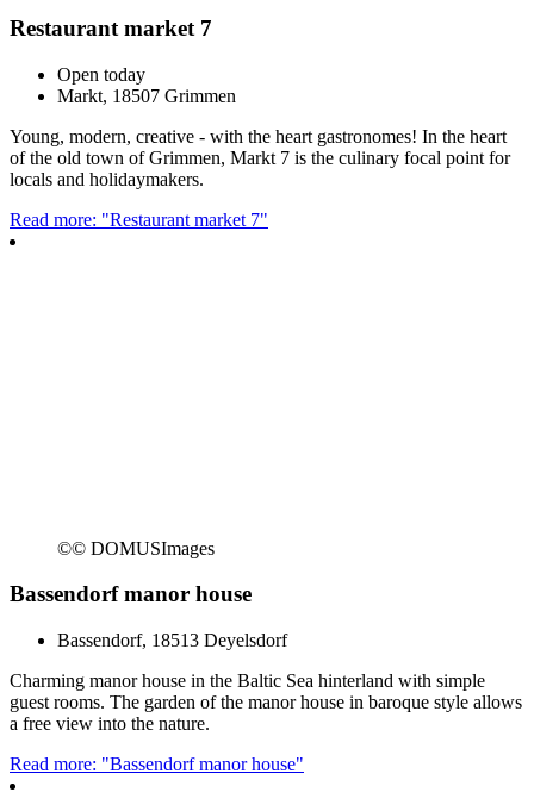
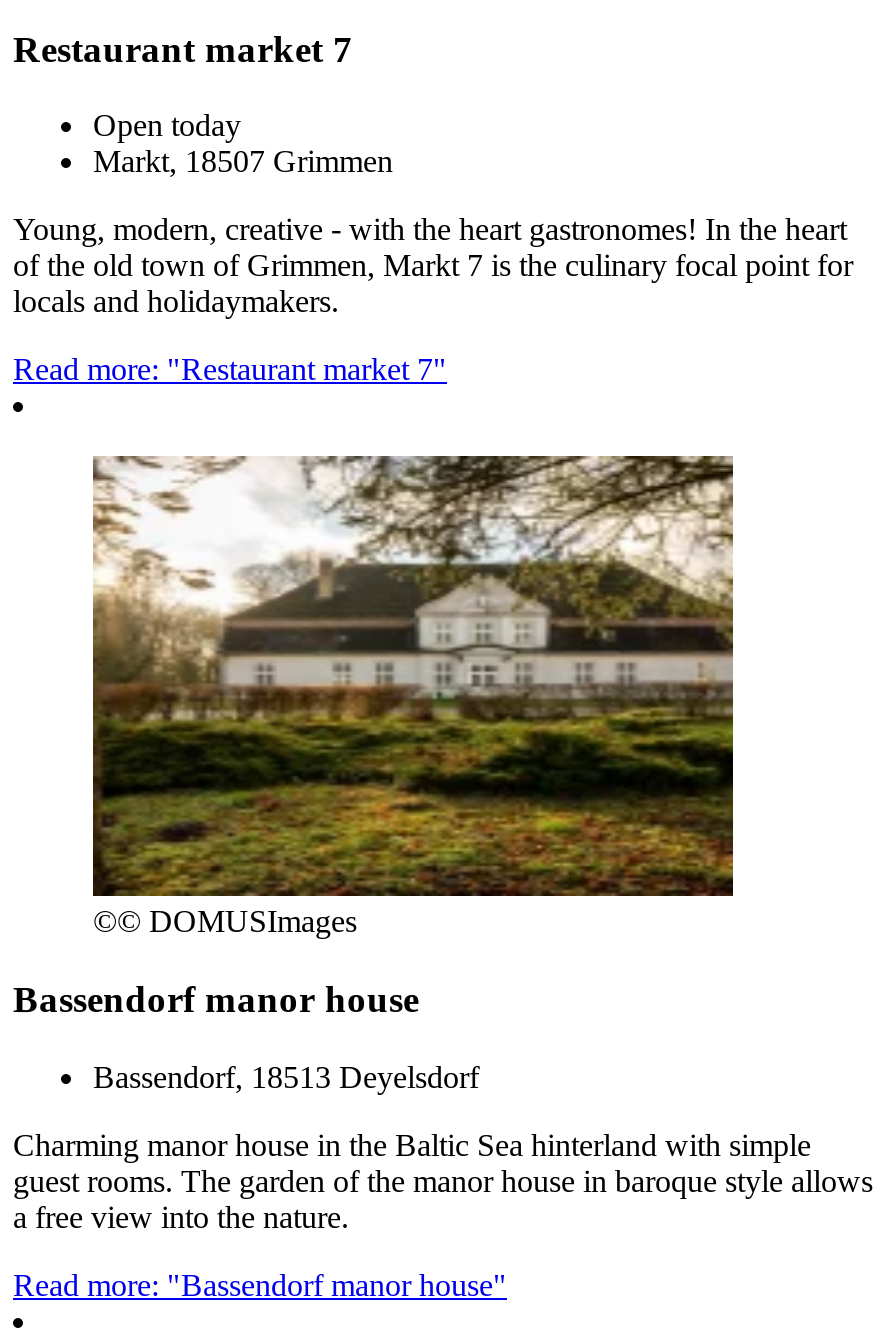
none -> [91,453,735,899] [image]

